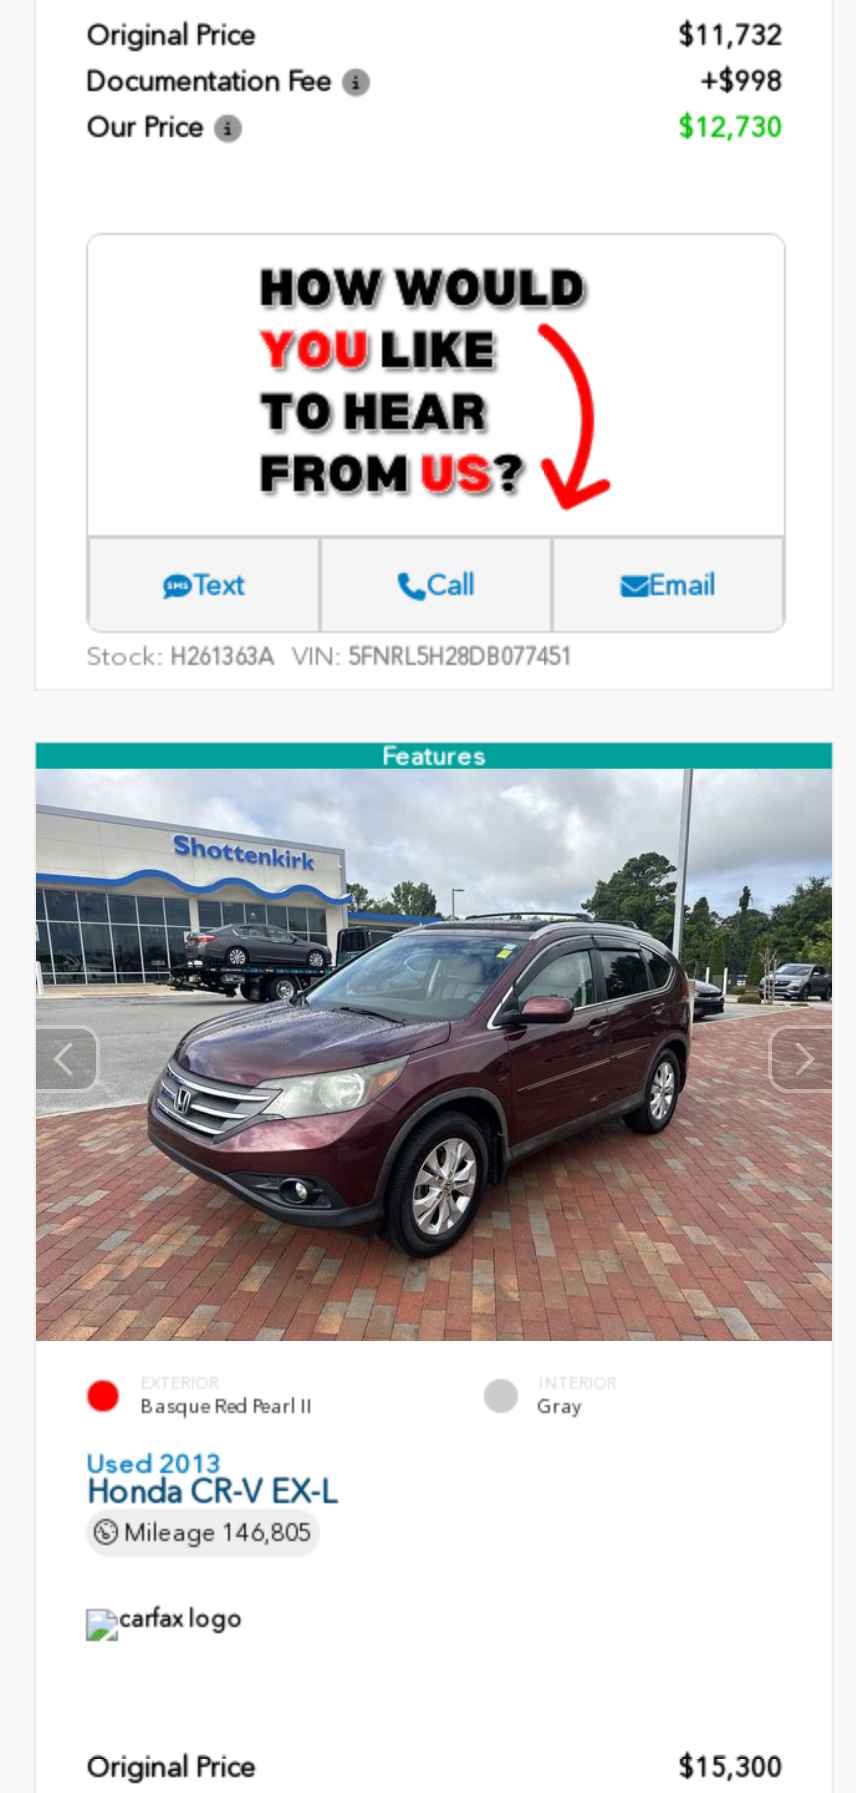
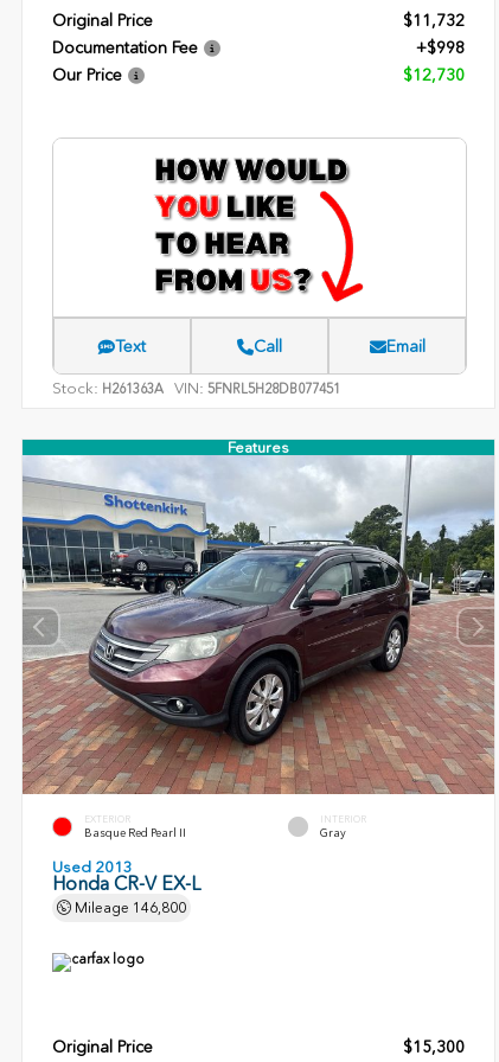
[118,1517,312,1545] Mileage 146,805 -> [71,898,186,915] Mileage 146,800

